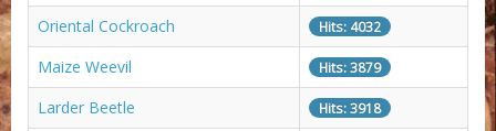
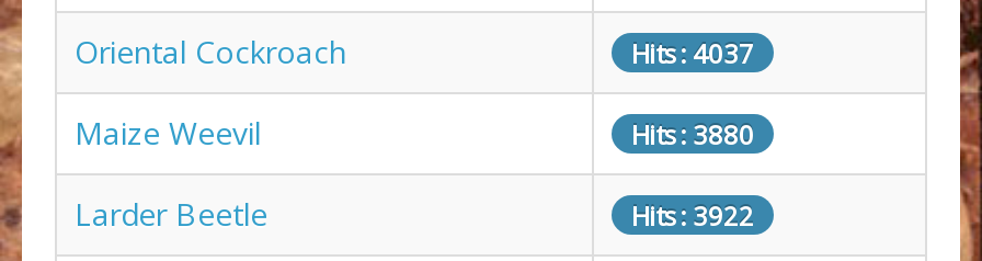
[319,17,381,35] Hits: 4032 -> [631,34,754,69] Hits: 4037
[319,58,381,76] Hits: 3879 -> [631,115,754,150] Hits: 3880
[319,99,381,116] Hits: 3918 -> [631,197,754,232] Hits: 3922

